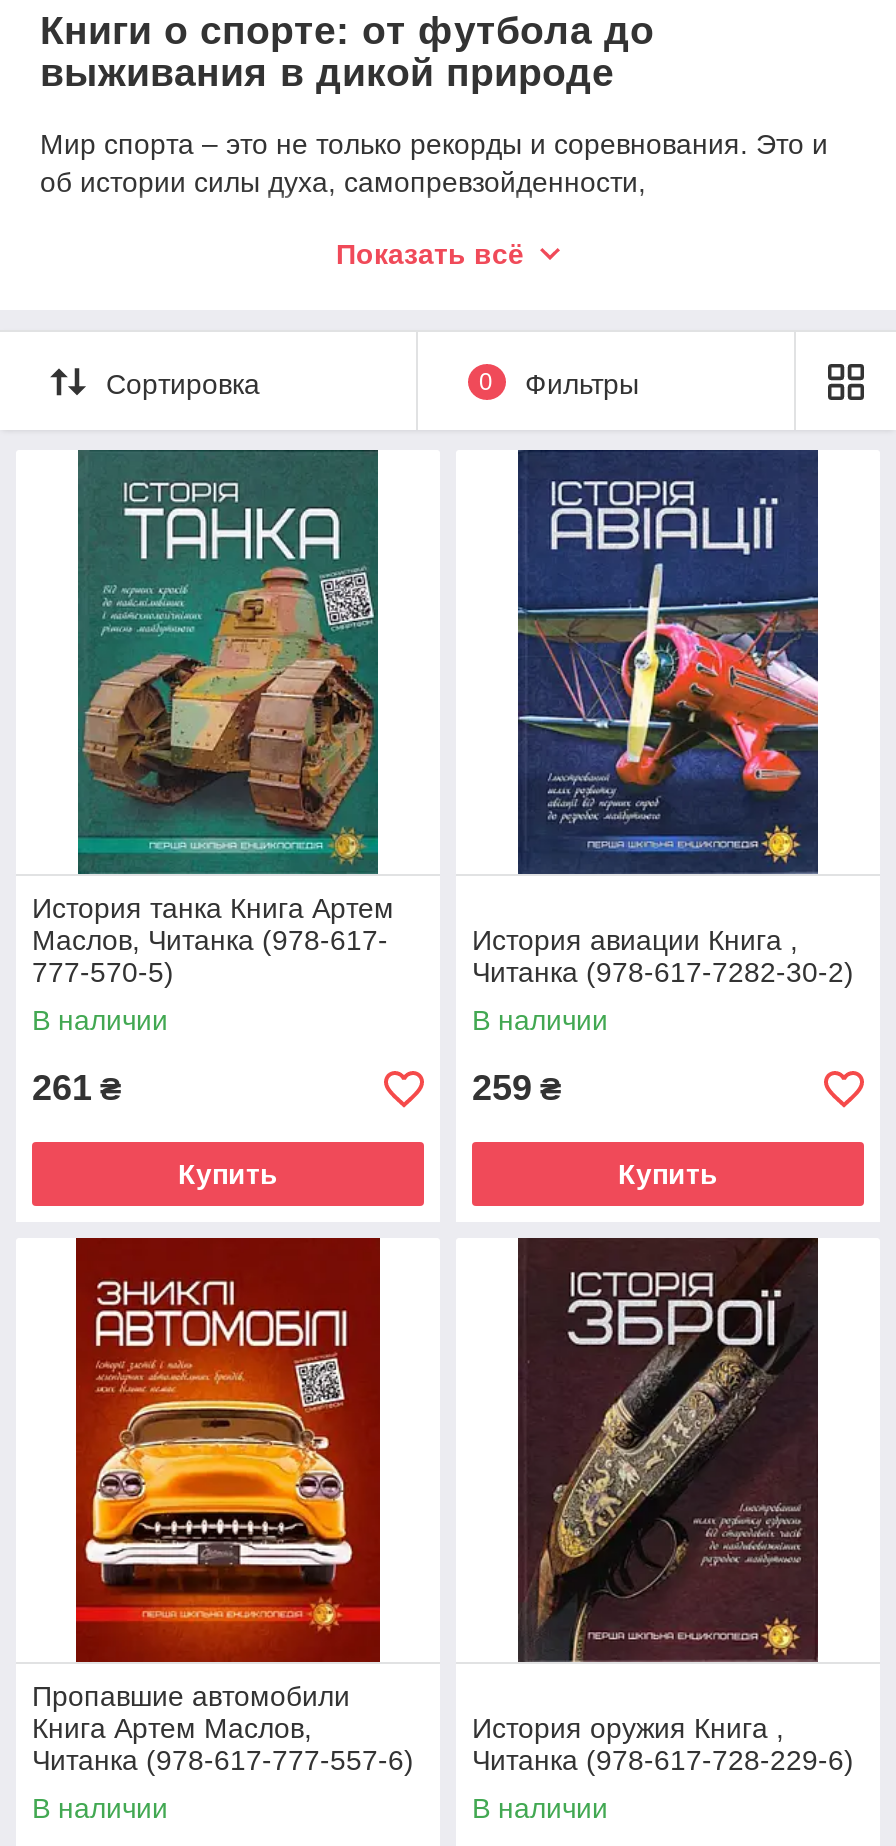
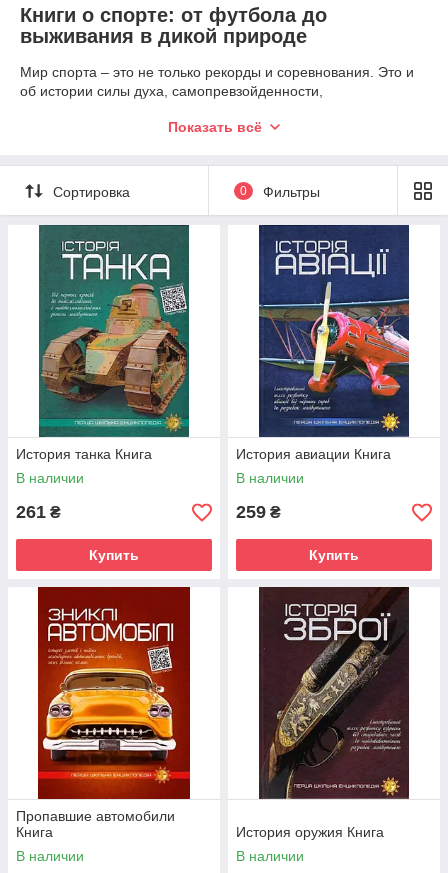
[32,892,394,988] История танка Книга Артем | Маслов, Читанка (978-617- | 777-570-5) -> [16,446,152,462] История танка Книга
[472,924,854,988] История авиации Книга , | Читанка (978-617-7282-30-2) -> [236,446,391,462] История авиации Книга
[32,1712,414,1776] Книга Артем Маслов, | Читанка (978-617-777-557-6) -> [16,824,53,840] Книга
[472,1712,854,1776] История оружия Книга , | Читанка (978-617-728-229-6) -> [236,824,384,840] История оружия Книга

